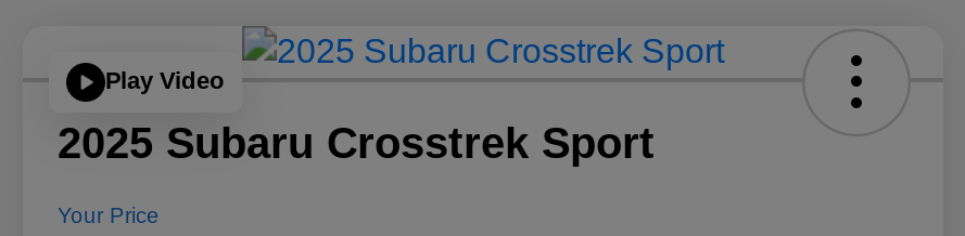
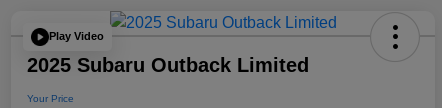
[58,118,655,166] 2025 Subaru Crosstrek Sport -> [27,54,309,76] 2025 Subaru Outback Limited

